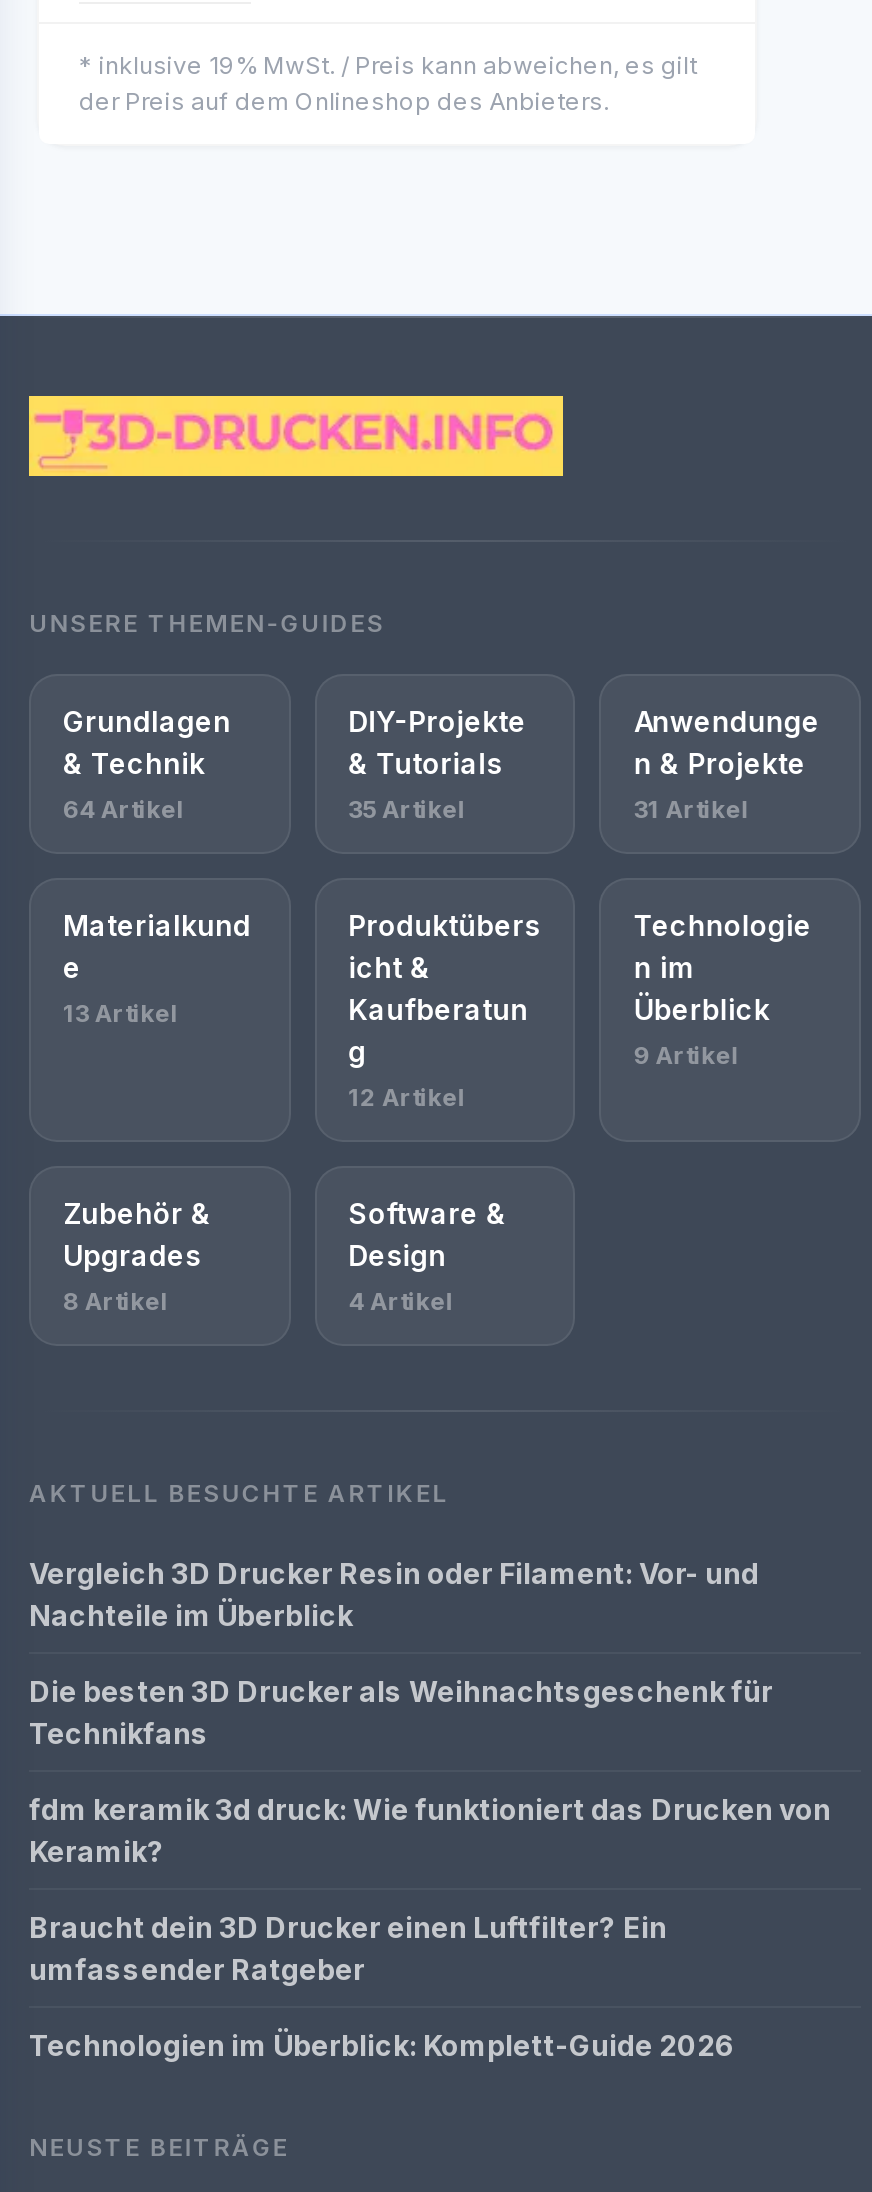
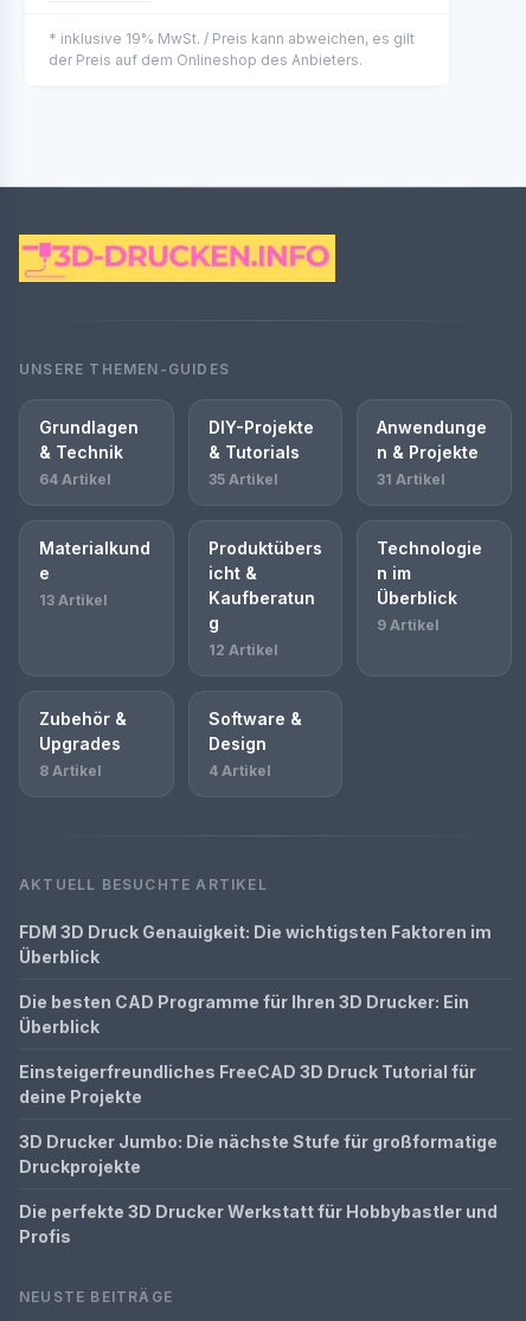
[29,1556,759,1632] Vergleich 3D Drucker Resin oder Filament: Vor- und | Nachteile im Überblick -> [19,922,492,967] FDM 3D Druck Genauigkeit: Die wichtigsten Faktoren im | Überblick
[29,1674,773,1750] Die besten 3D Drucker als Weihnachtsgeschenk für | Technikfans -> [19,992,469,1037] Die besten CAD Programme für Ihren 3D Drucker: Ein | Überblick
[29,1792,831,1868] fdm keramik 3d druck: Wie funktioniert das Drucken von | Keramik? -> [19,1062,476,1107] Einsteigerfreundliches FreeCAD 3D Druck Tutorial für | deine Projekte
[29,1910,667,1986] Braucht dein 3D Drucker einen Luftfilter? Ein | umfassender Ratgeber -> [19,1131,498,1176] 3D Drucker Jumbo: Die nächste Stufe für großformatige | Druckprojekte
[29,2028,735,2062] Technologien im Überblick: Komplett-Guide 2026 -> [19,1201,498,1246] Die perfekte 3D Drucker Werkstatt für Hobbybastler und | Profis

